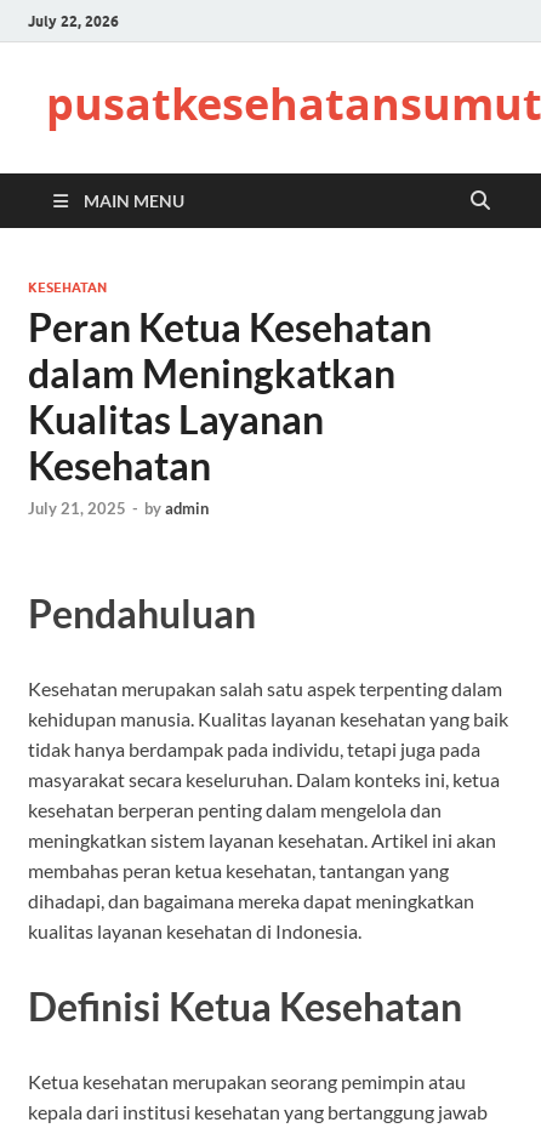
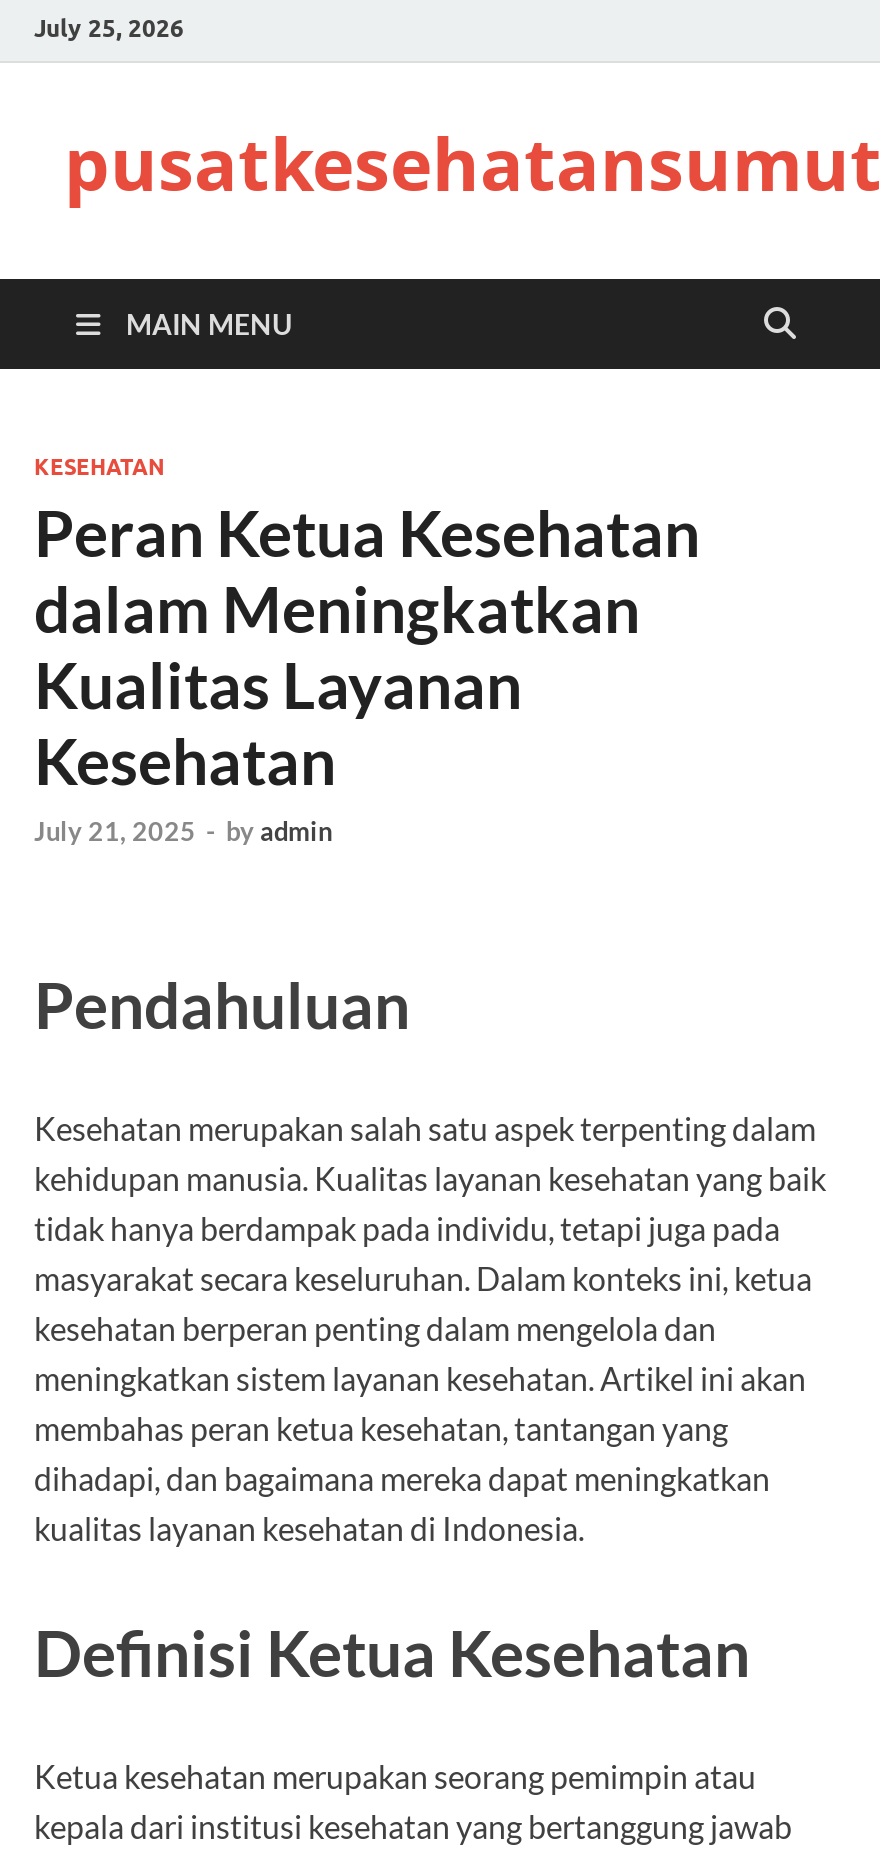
[28,12,119,30] July 22, 2026 -> [34,12,184,42] July 25, 2026

